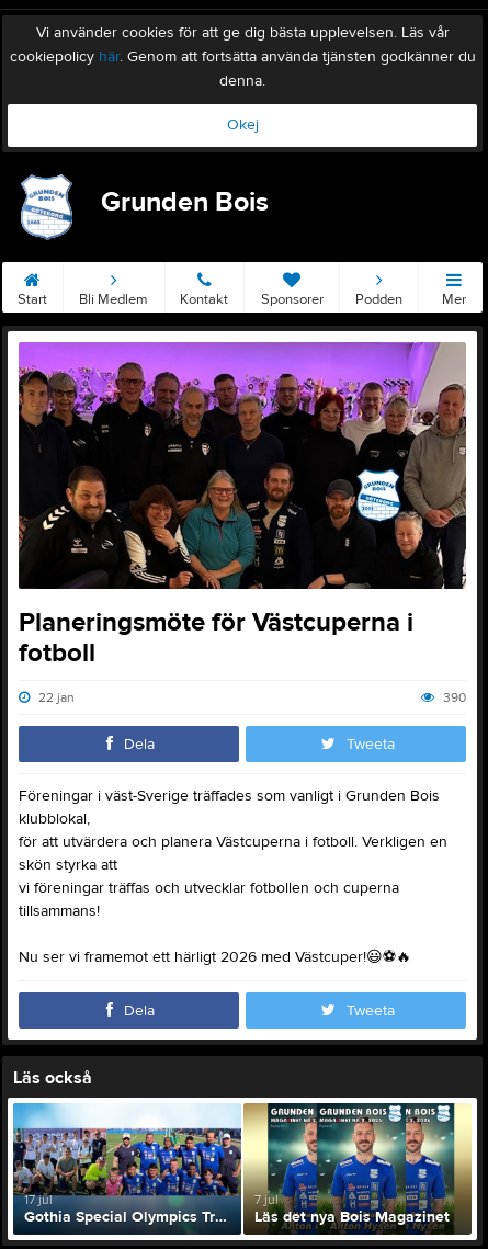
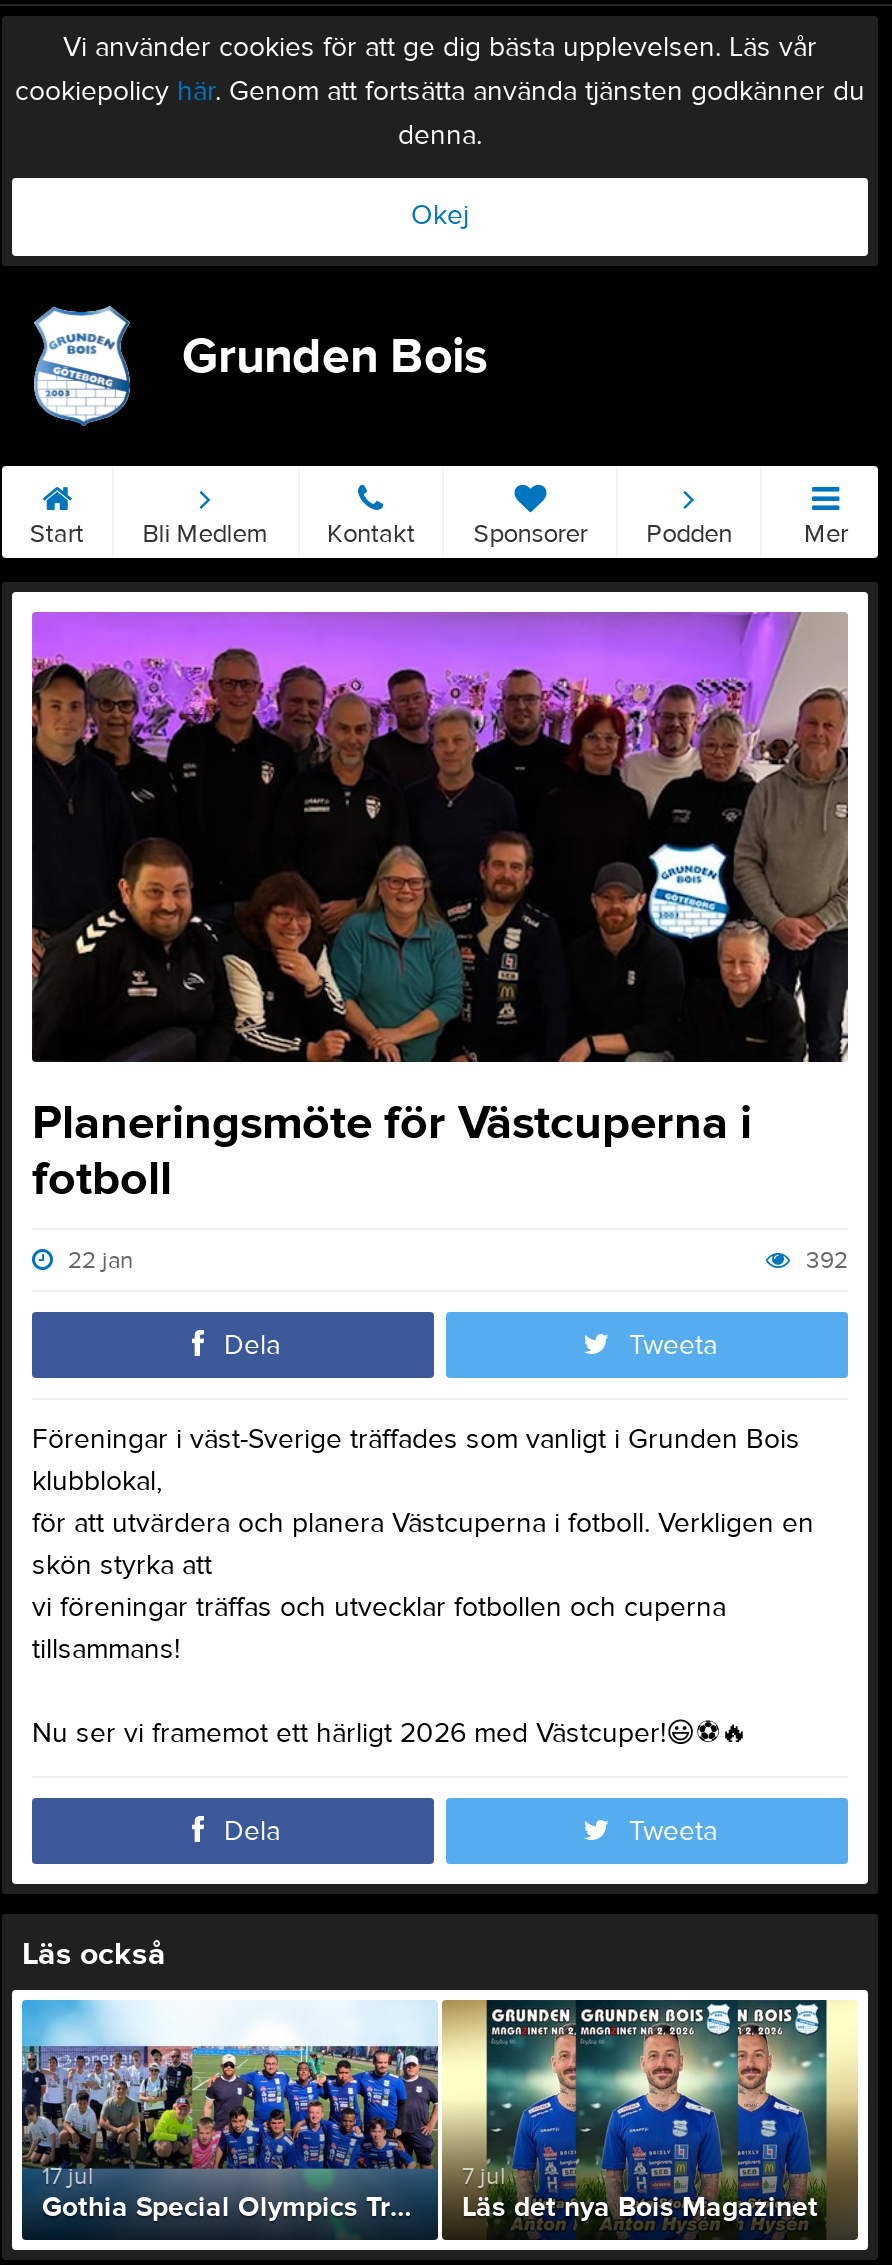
[440,689,466,706] 390 -> [800,1244,848,1276] 392

